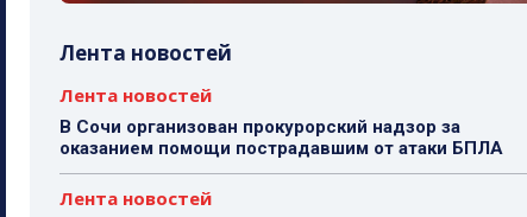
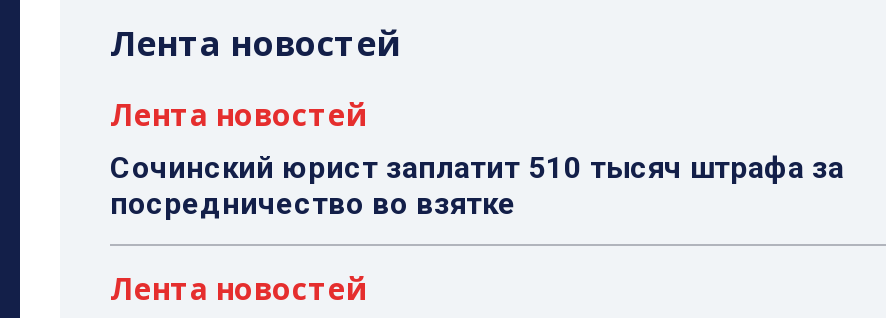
[59,117,503,159] В Сочи организован прокурорский надзор за | оказанием помощи пострадавшим от атаки БПЛА -> [110,150,844,222] Сочинский юрист заплатит 510 тысяч штрафа за | посредничество во взятке

